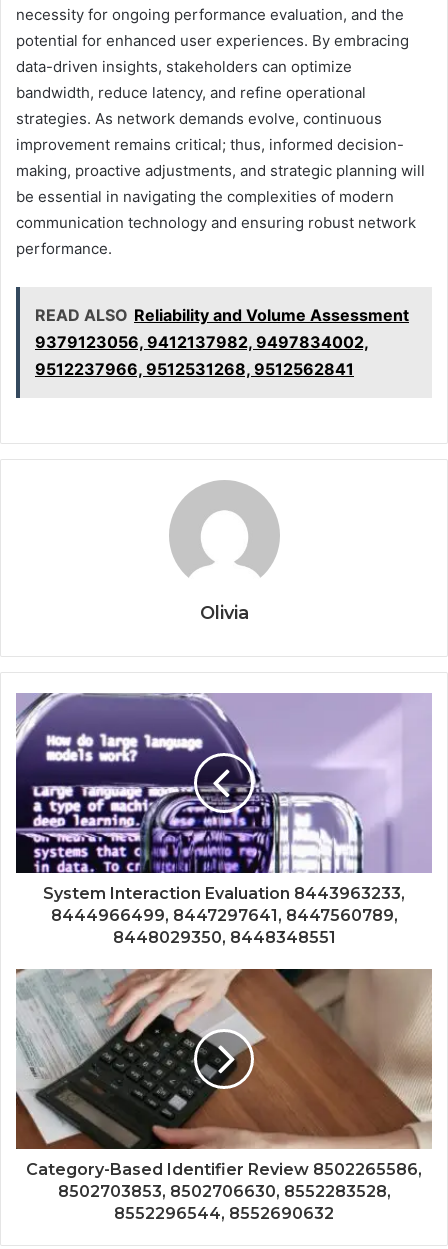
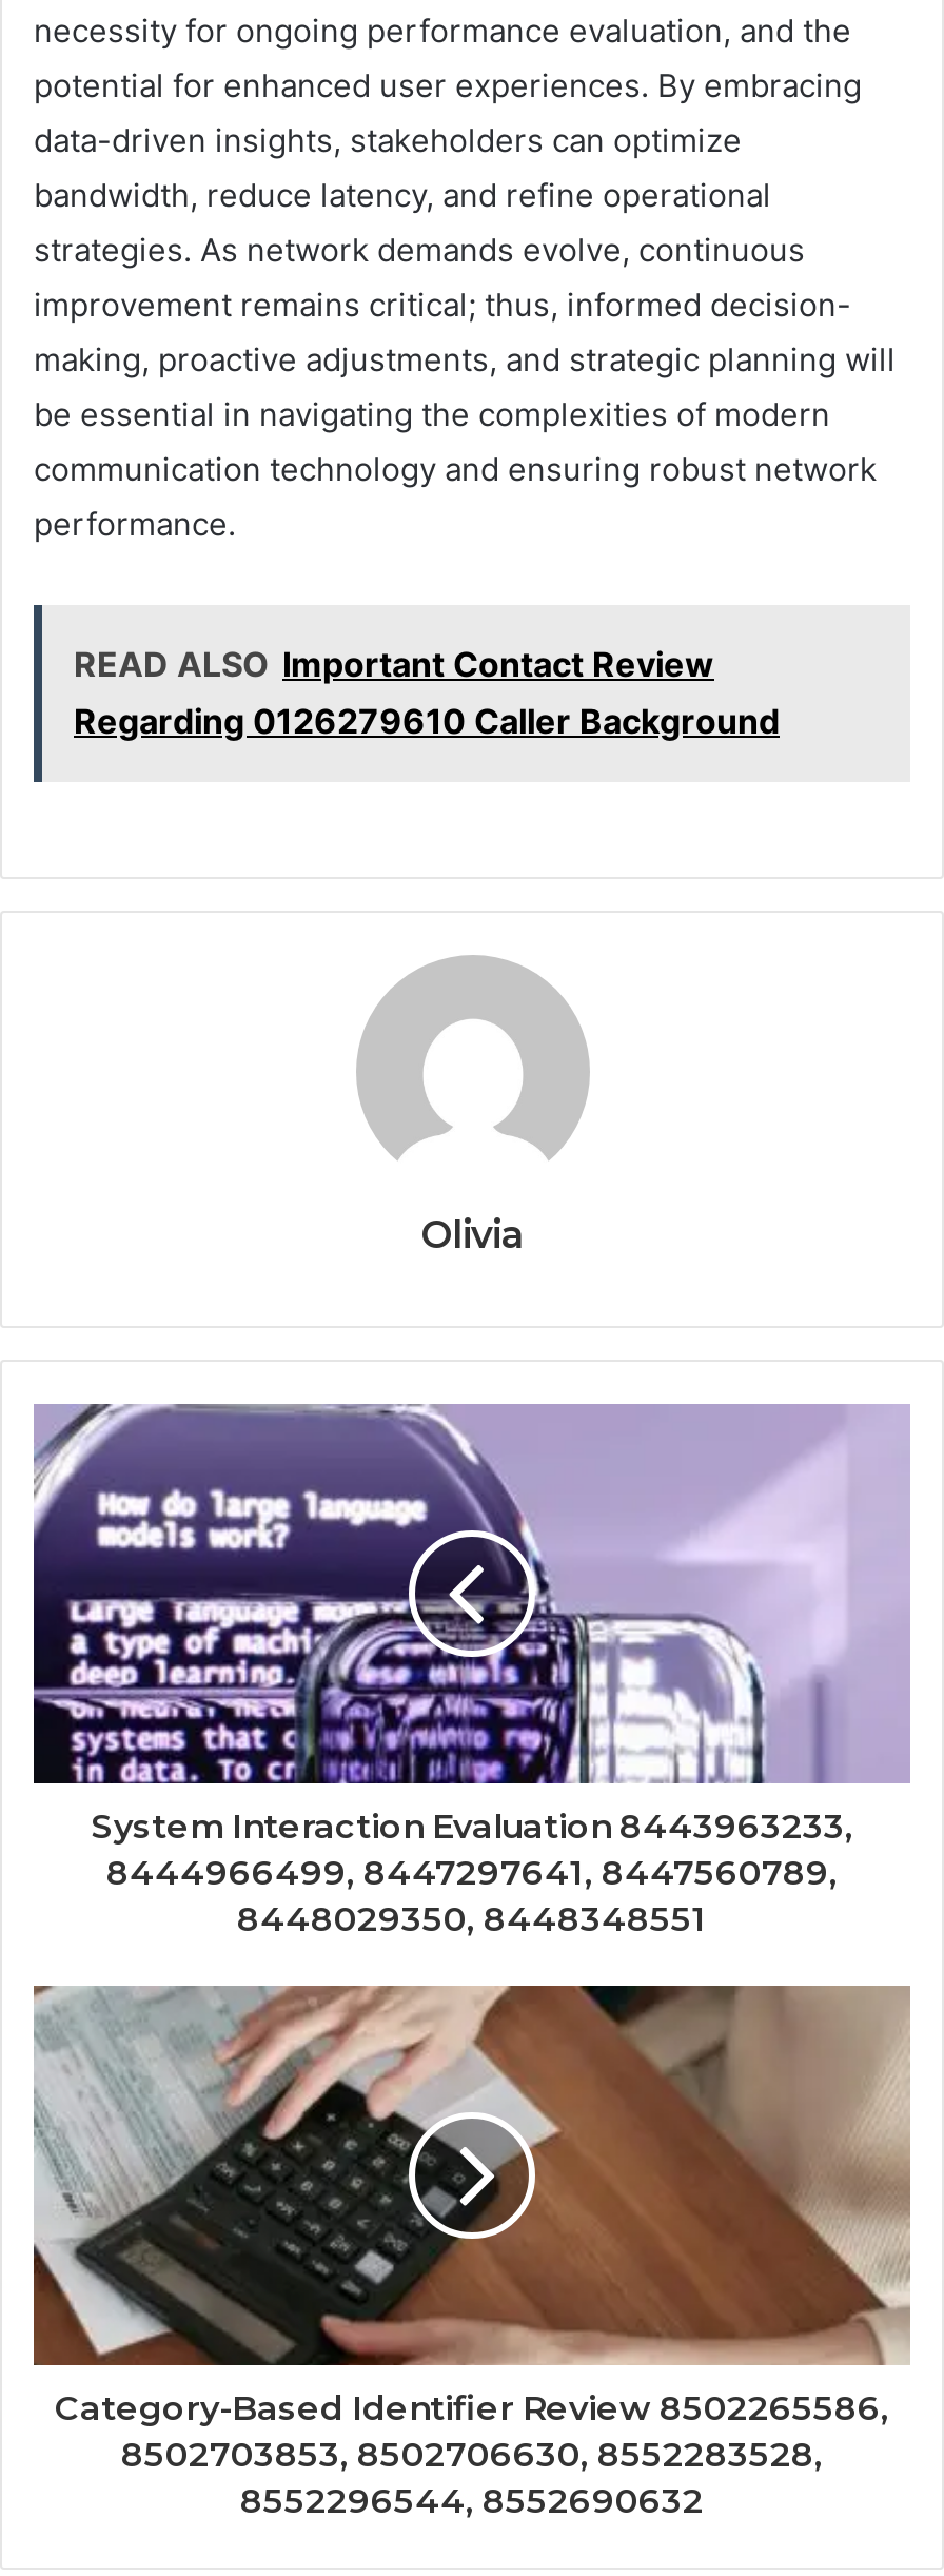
[35,305,409,379] READ ALSO Reliability and Volume Assessment | 9379123056, 9412137982, 9497834002, | 9512237966, 9512531268, 9512562841 -> [74,643,780,742] READ ALSO Important Contact Review | Regarding 0126279610 Caller Background

